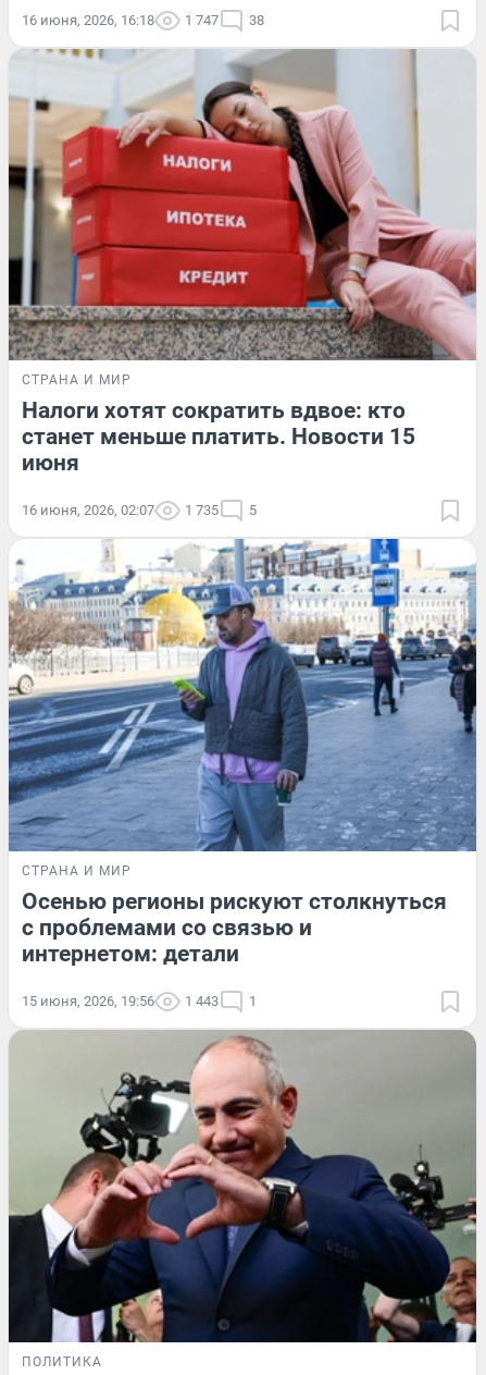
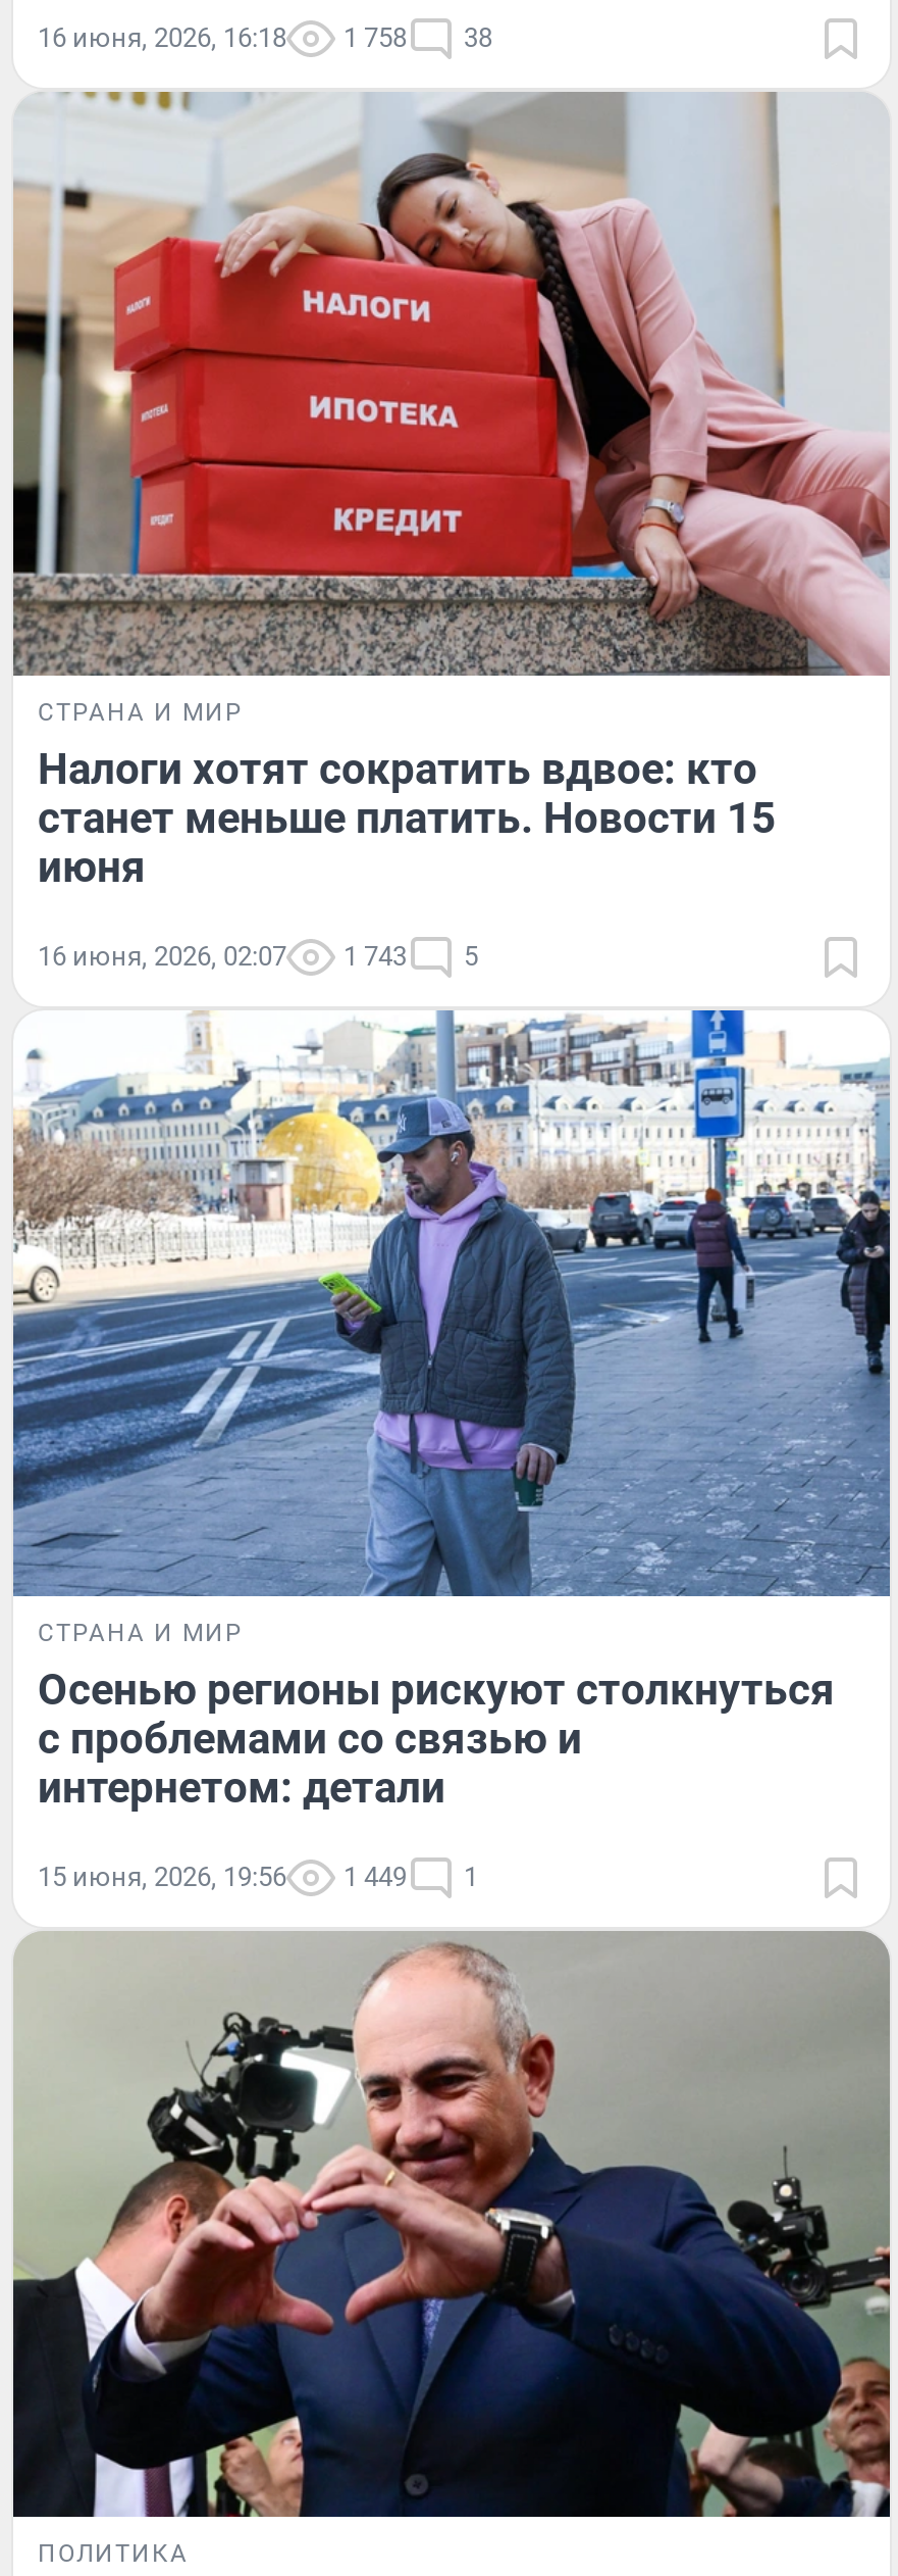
[22,12,264,28] 16 июня, 2026, 16:18 1 747 38 -> [38,22,492,52] 16 июня, 2026, 16:18 1 758 38
[22,502,257,519] 16 июня, 2026, 02:07 1 735 5 -> [38,942,478,972] 16 июня, 2026, 02:07 1 743 5
[22,993,257,1009] 15 июня, 2026, 19:56 1 443 1 -> [38,1861,478,1892] 15 июня, 2026, 19:56 1 449 1

